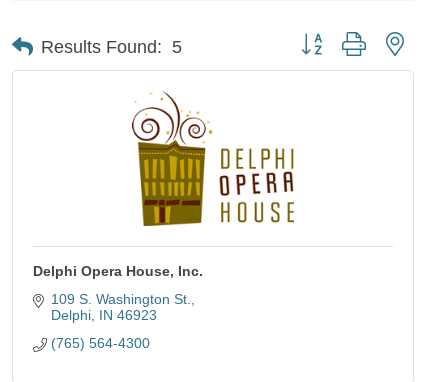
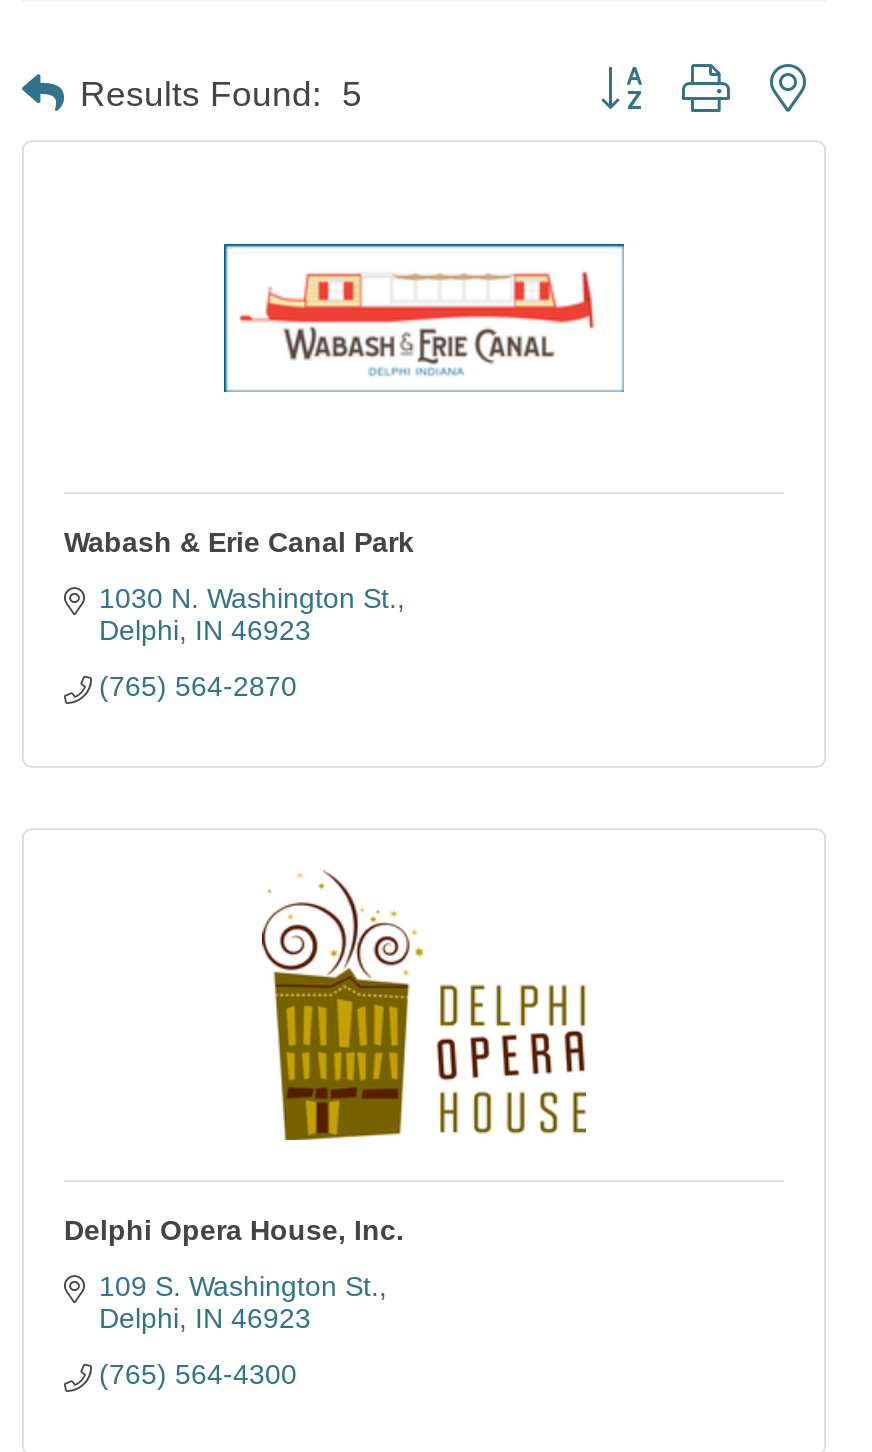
none -> [64,526,414,702] Wabash & Erie Canal Park | 1030 N. Washington St. | Delphi IN 46923 | (765) 564-2870
none -> [222,242,626,394] [image]

